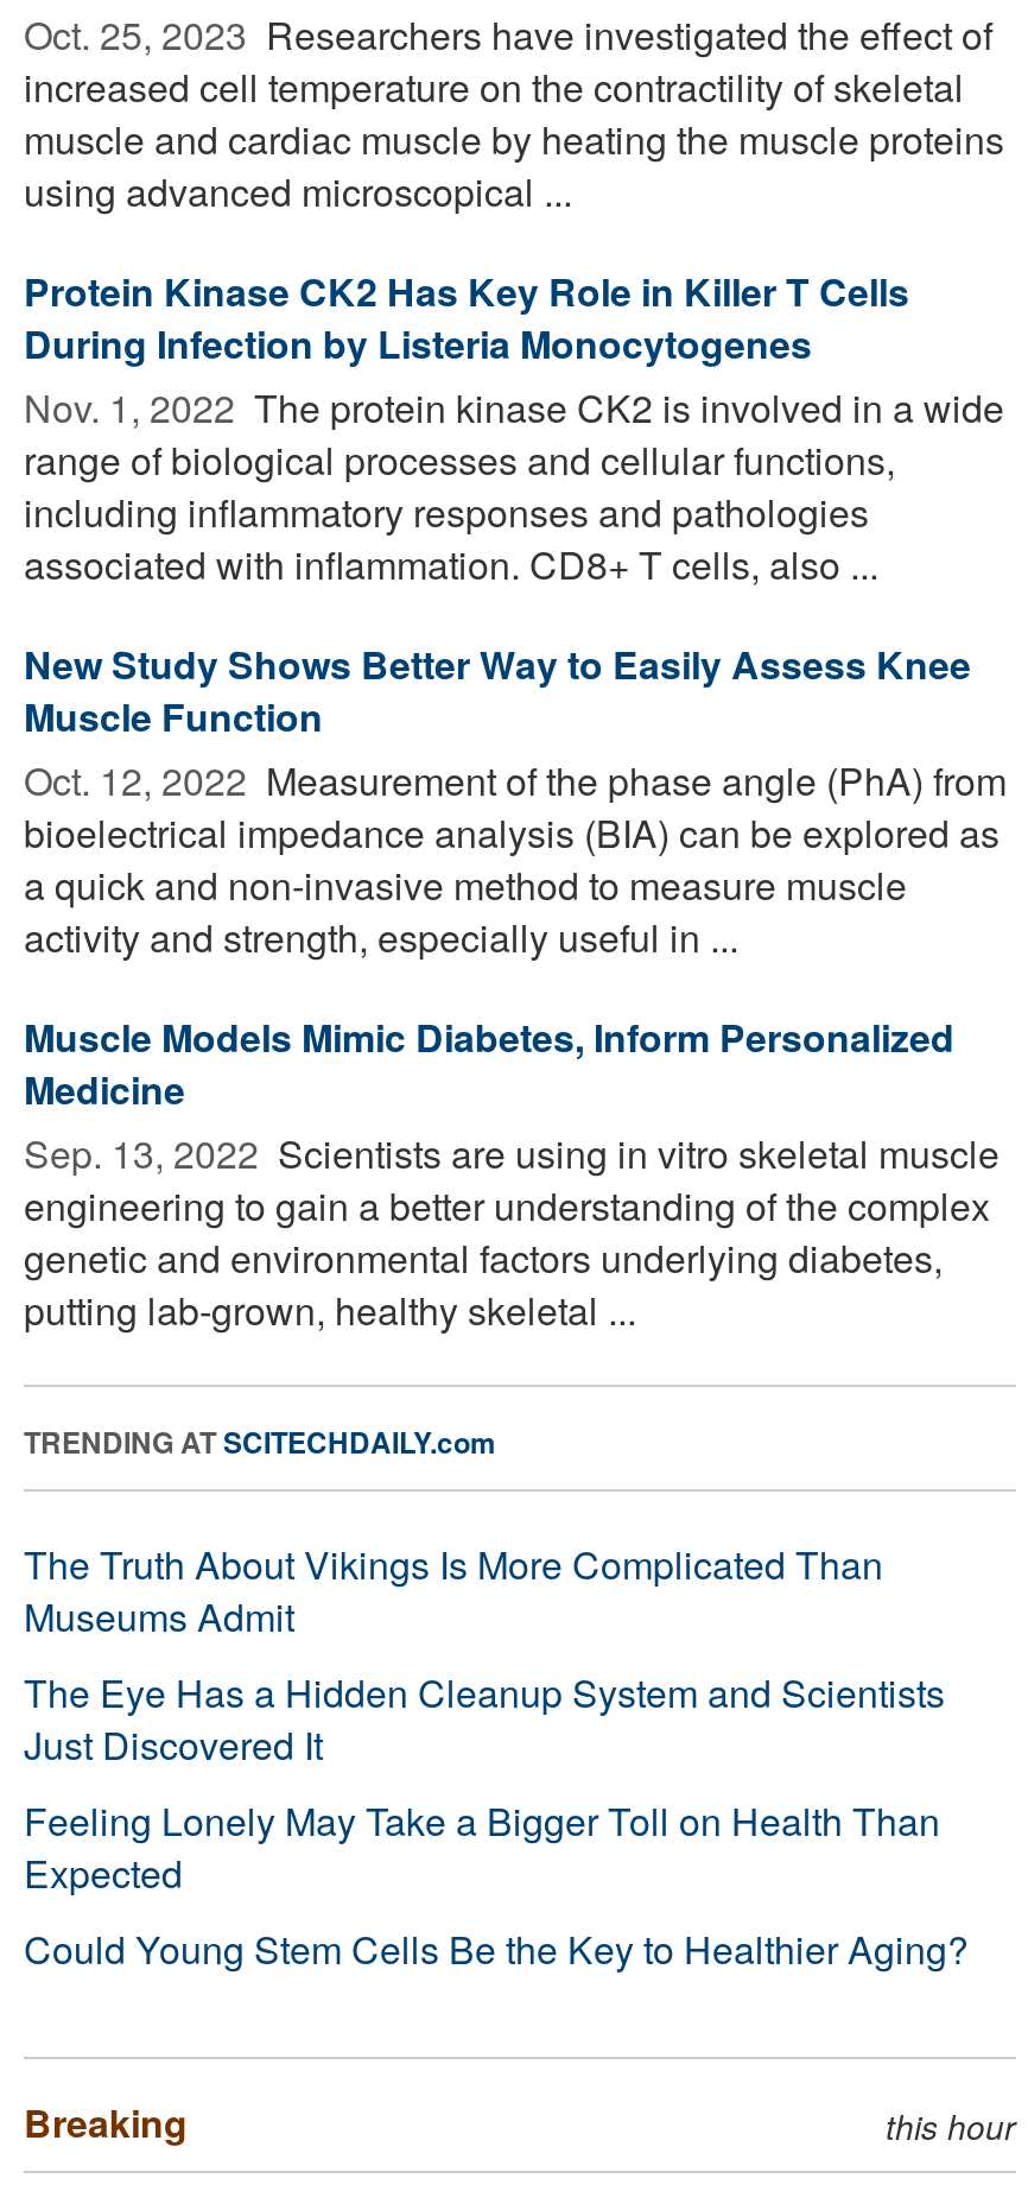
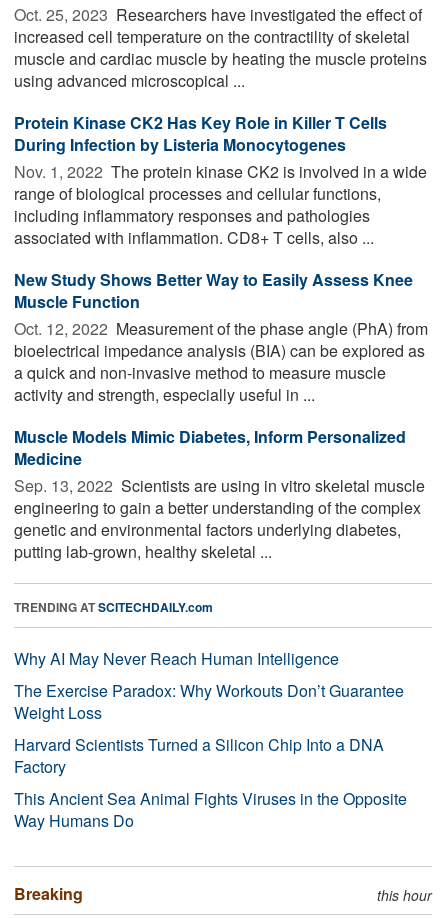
[24,1536,969,1976] The Truth About Vikings Is More Complicated Than | Museums Admit | The Eye Has a Hidden Cleanup System and Scientists | Just Discovered It | Feeling Lonely May Take a Bigger Toll on Health Than | Expected | Could Young Stem Cells Be the Key to Healthier Aging? -> [14,647,407,832] Why AI May Never Reach Human Intelligence | The Exercise Paradox: Why Workouts Don’t Guarantee | Weight Loss | Harvard Scientists Turned a Silicon Chip Into a DNA | Factory | This Ancient Sea Animal Fights Viruses in the Opposite | Way Humans Do

